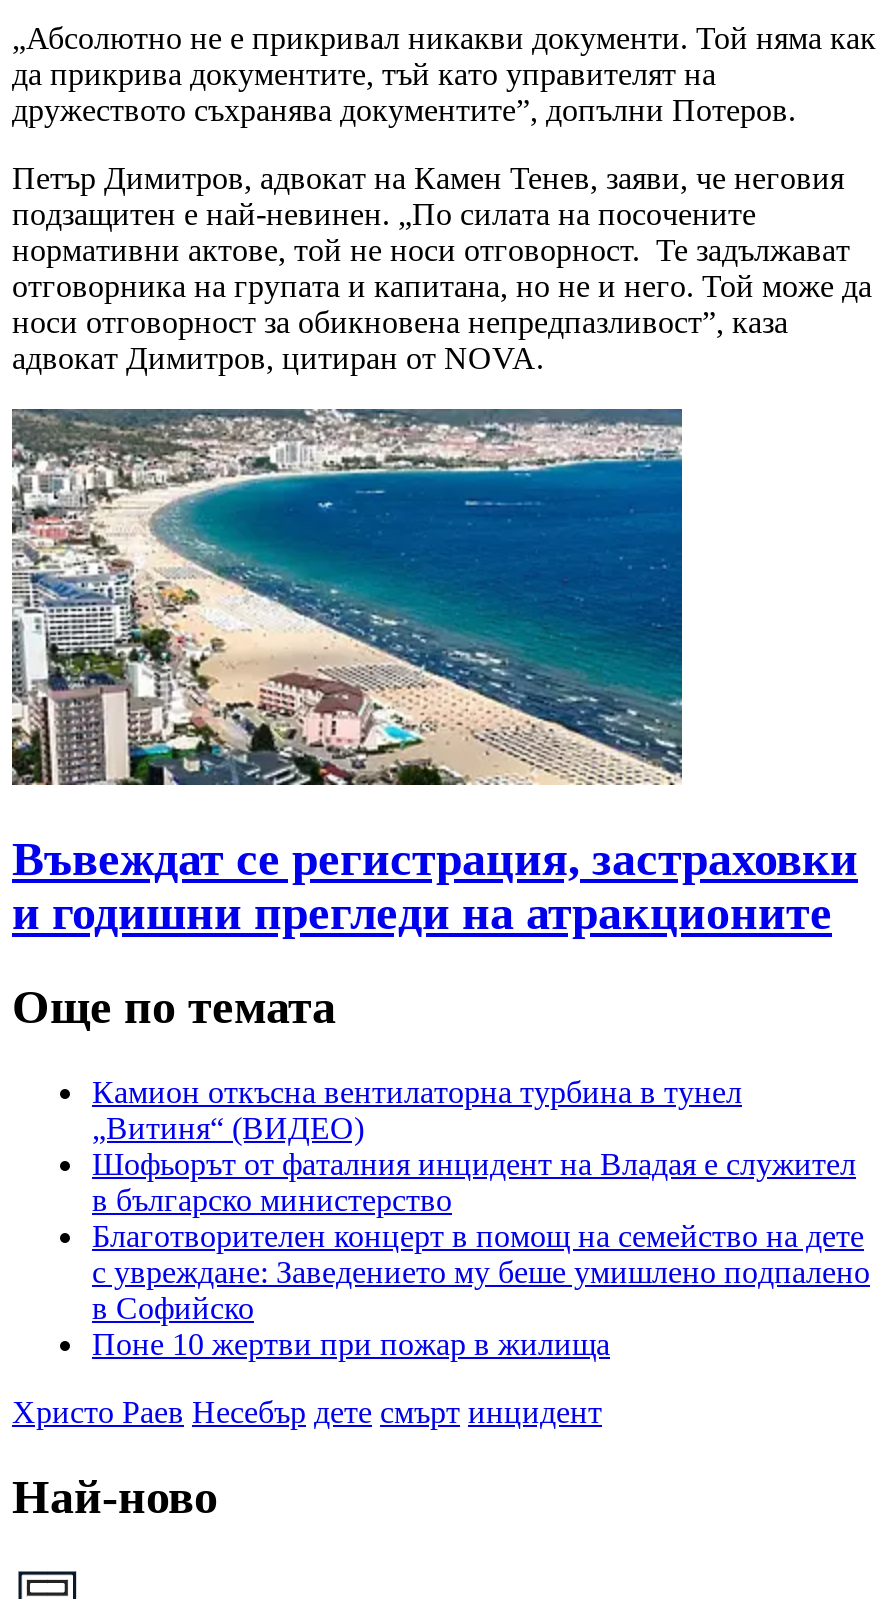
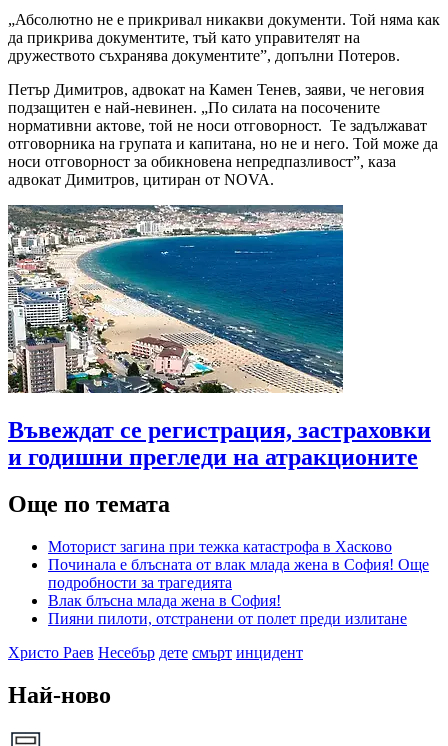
[92,1075,870,1361] Камион откъсна вентилаторна турбина в тунел | „Витиня“ (ВИДЕО) | Шофьорът от фаталния инцидент на Владая е служител | в българско министерство | Благотворителен концерт в помощ на семейство на дете | с увреждане: Заведението му беше умишлено подпалено | в Софийско | Поне 10 жертви при пожар в жилища -> [48,538,429,627] Моторист загина при тежка катастрофа в Хасково | Починала е блъсната от влак млада жена в София! Още | подробности за трагедията | Влак блъсна млада жена в София! | Пияни пилоти, отстранени от полет преди излитане

